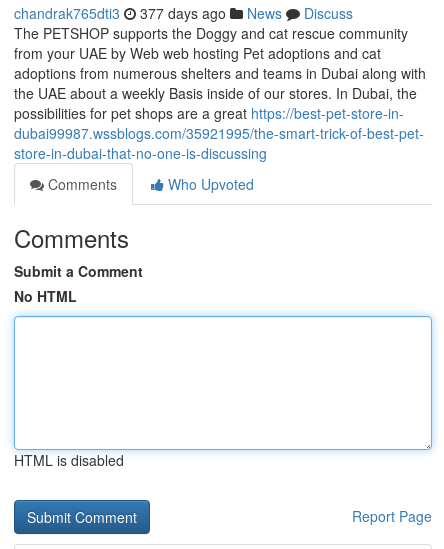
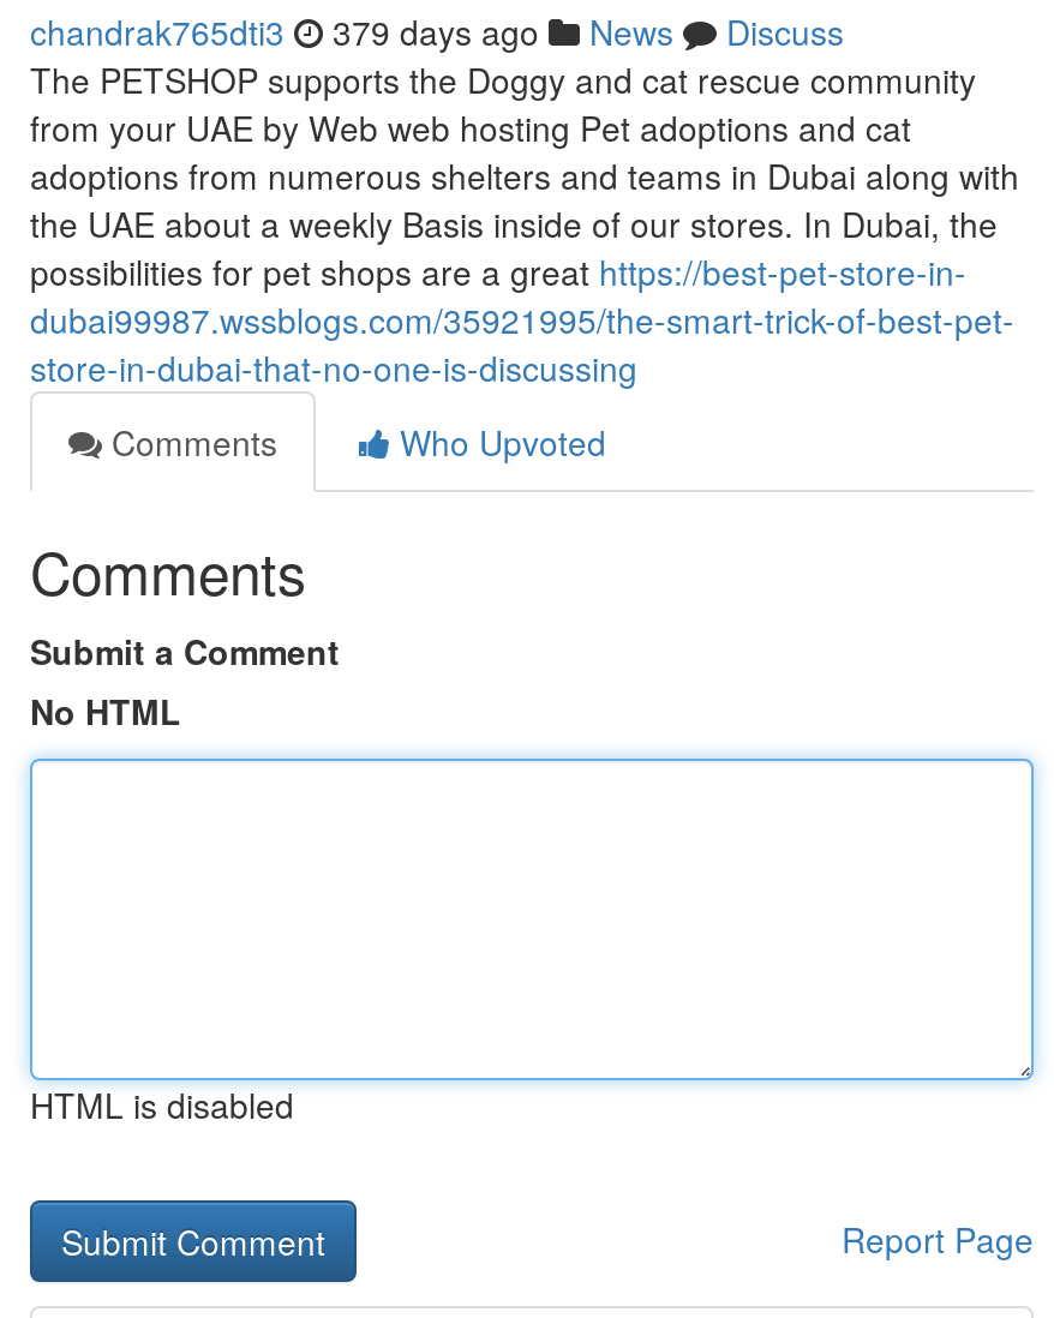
[14,3,353,23] chandrak765dti3 377 days ago News Discuss -> [30,7,844,55] chandrak765dti3 379 days ago News Discuss

